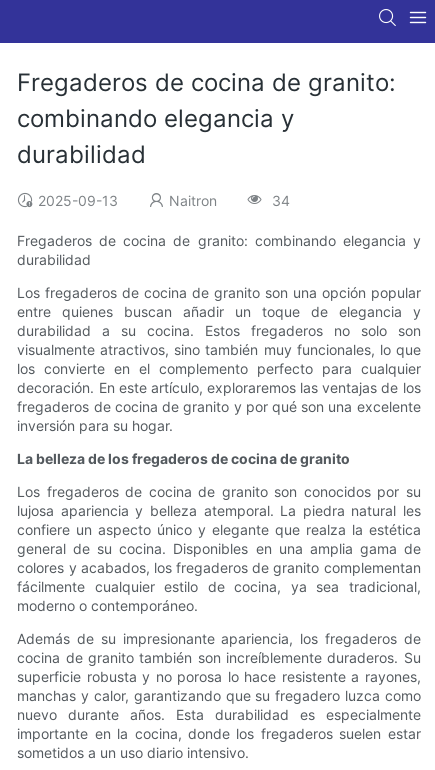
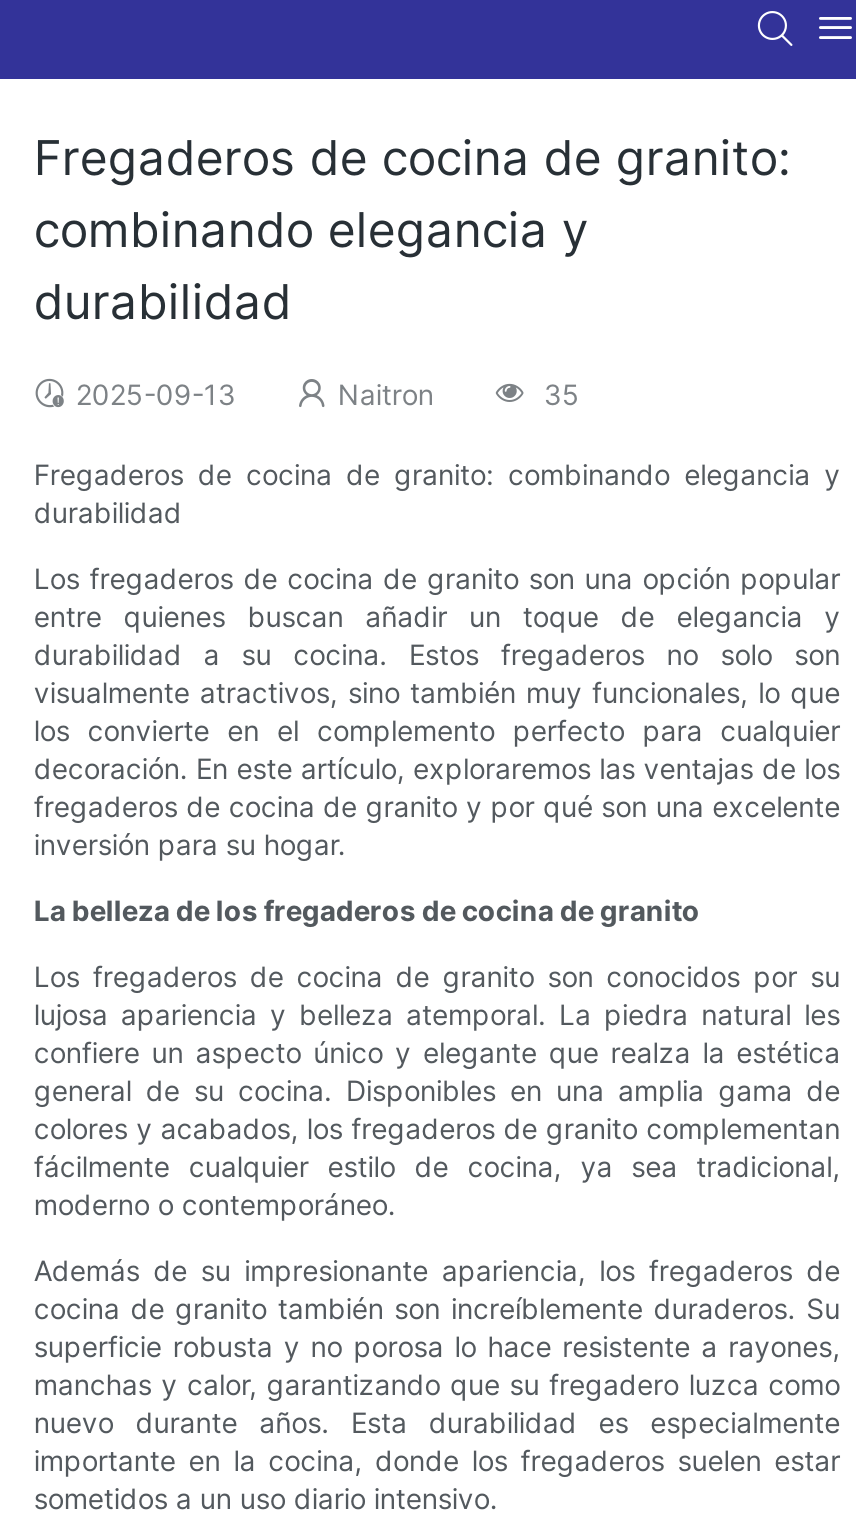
[272,192,290,209] 34 -> [544,378,580,412] 35

